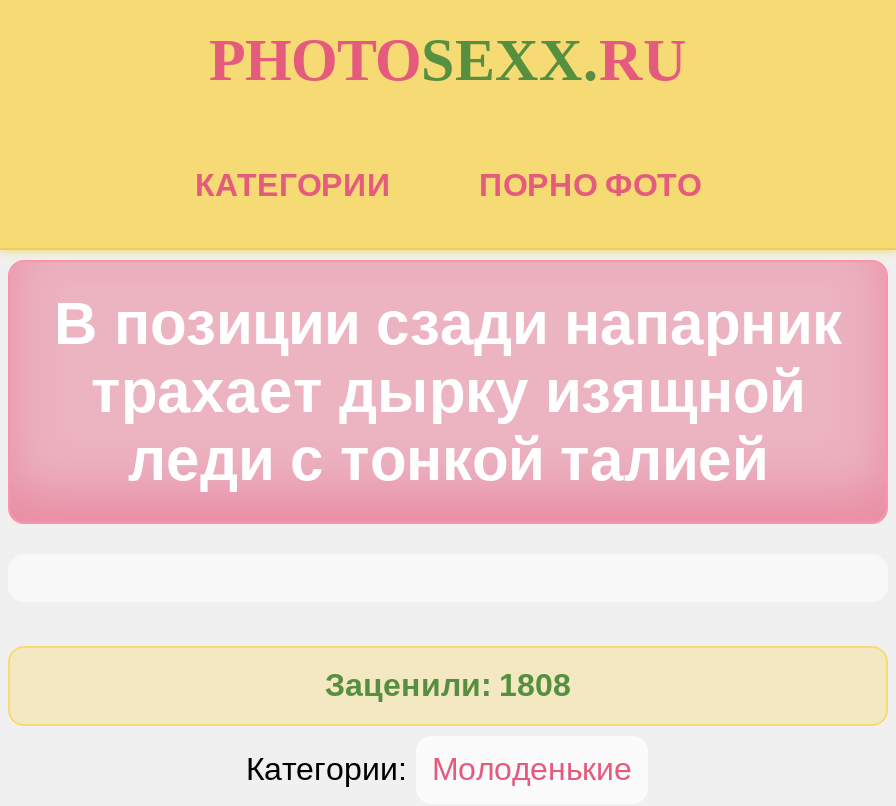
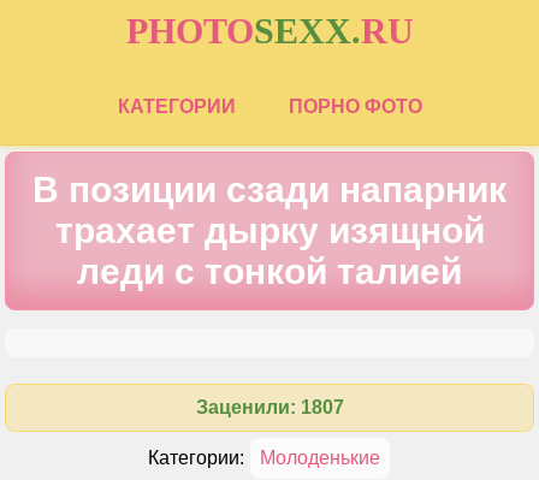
[325,668,571,702] Заценили: 1808 -> [196,397,343,417] Заценили: 1807

